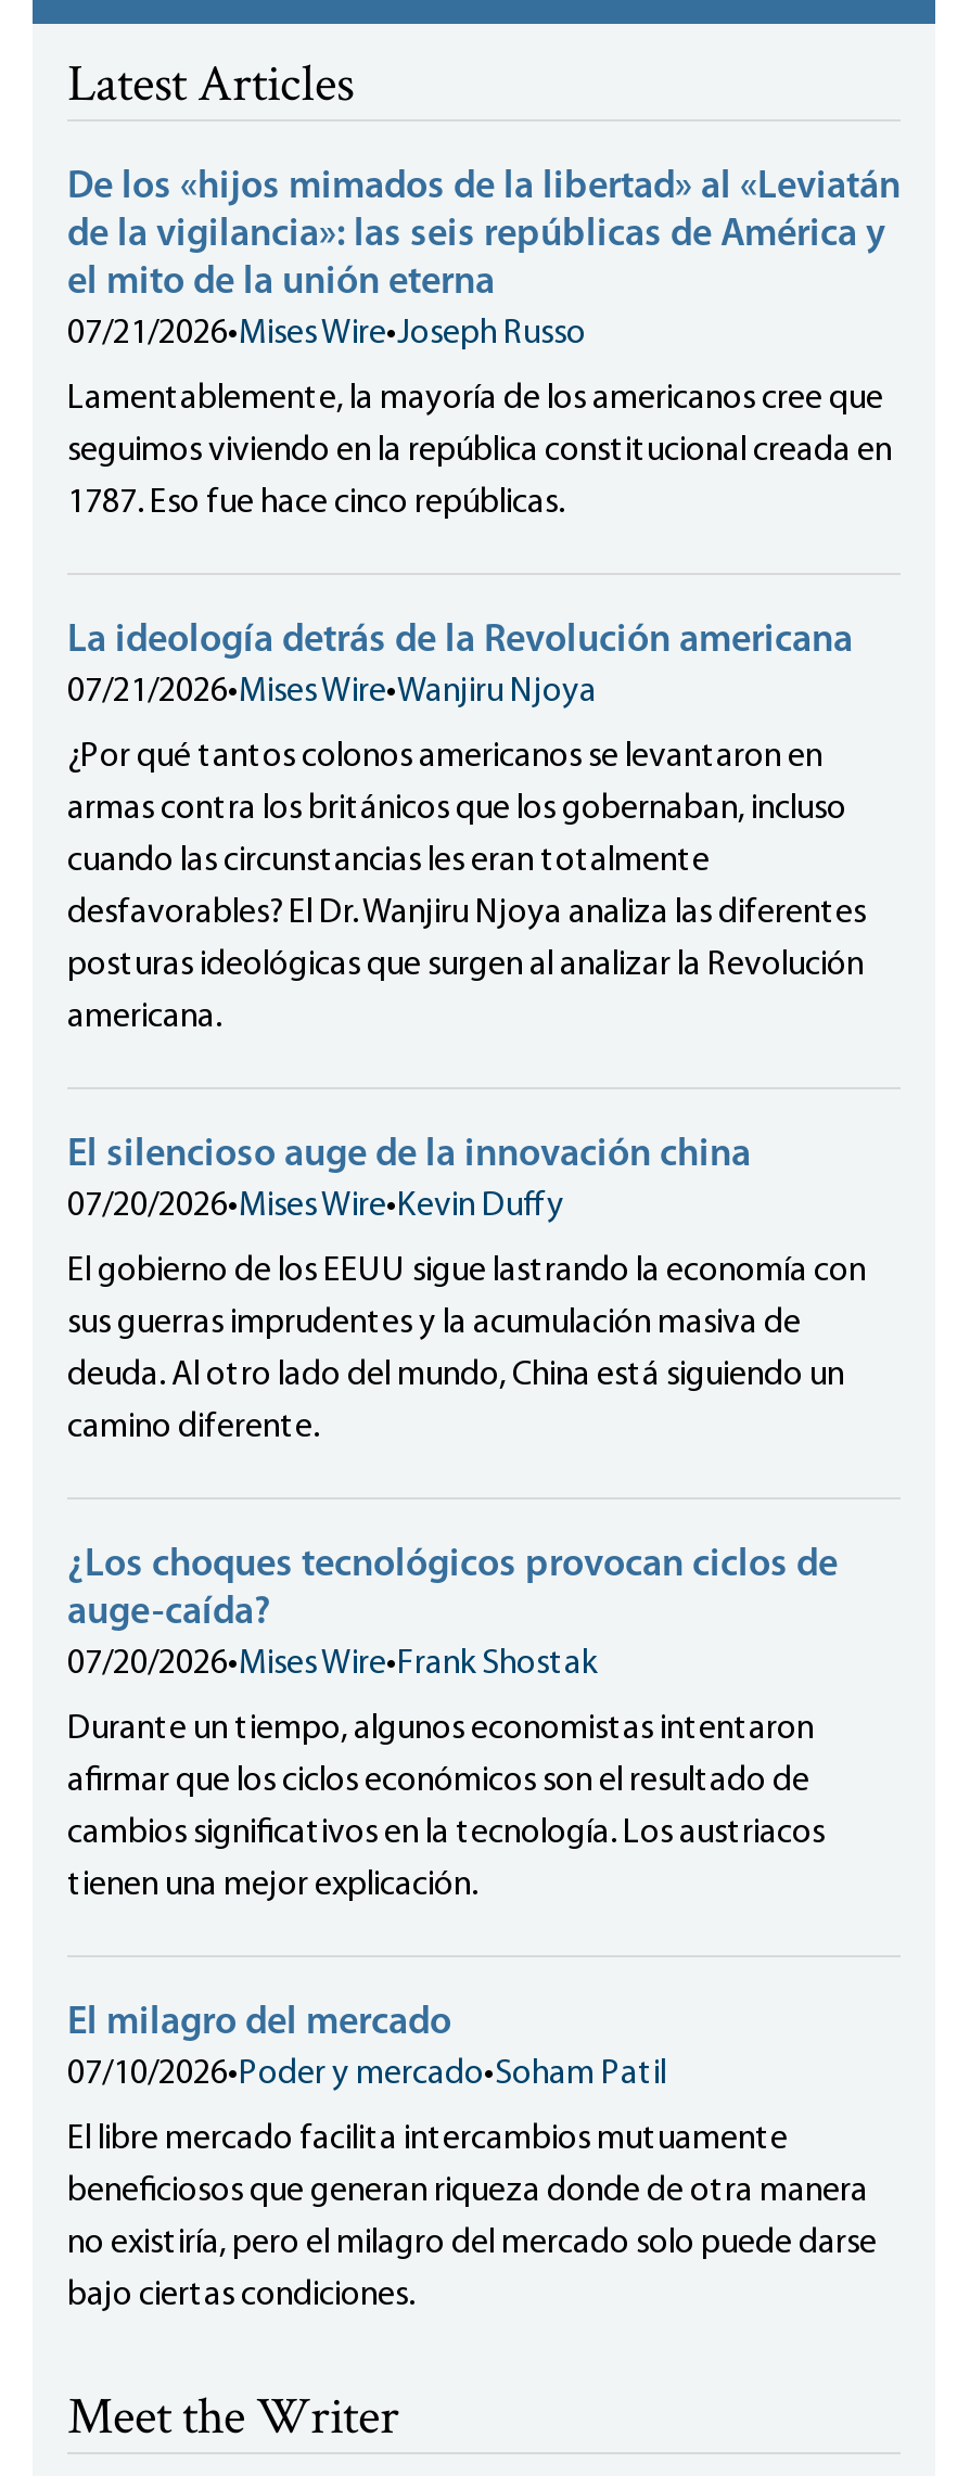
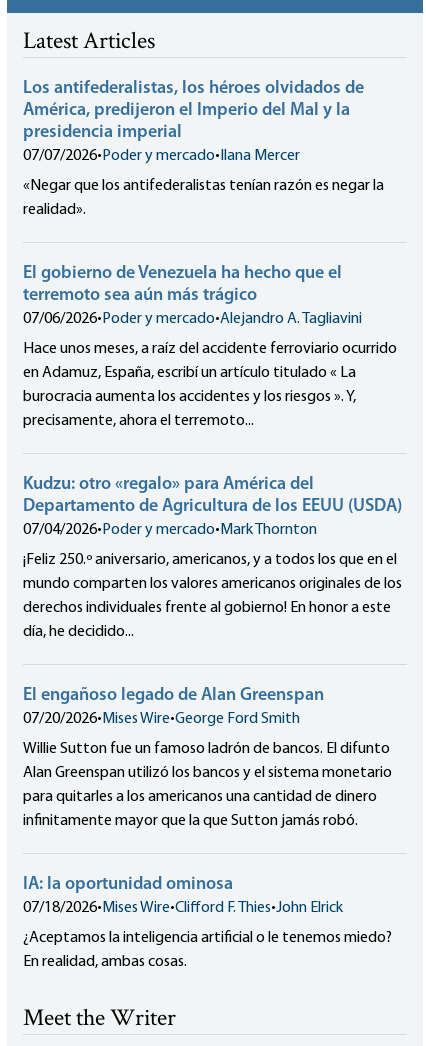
[67,167,901,2313] De los «hijos mimados de la libertad» al «Leviatán | de la vigilancia»: las seis repúblicas de América y | el mito de la unión eterna | 07/21/2026•Mises Wire•Joseph Russo | Lamentablemente, la mayoría de los americanos cree que | seguimos viviendo en la república constitucional creada en | 1787. Eso fue hace cinco repúblicas. | La ideología detrás de la Revolución americana | 07/21/2026•Mises Wire•Wanjiru Njoya | ¿Por qué tantos colonos americanos se levantaron en | armas contra los británicos que los gobernaban, incluso | cuando las circunstancias les eran totalmente | desfavorables? El Dr. Wanjiru Njoya analiza las diferentes | posturas ideológicas que surgen al analizar la Revolución | americana. | El silencioso auge de la innovación china | 07/20/2026•Mises Wire•Kevin Duffy | El gobierno de los EEUU sigue lastrando la economía con | sus guerras imprudentes y la acumulación masiva de | deuda. Al otro lado del mundo, China está siguiendo un | camino diferente. | ¿Los choques tecnológicos provocan ciclos de | auge-caída? | 07/20/2026•Mises Wire•Frank Shostak | Durante un tiempo, algunos economistas intentaron | afirmar que los ciclos económicos son el resultado de | cambios significativos en la tecnología. Los austriacos | tienen una mejor explicación. | El milagro del mercado | 07/10/2026•Poder y mercado•Soham Patil | El libre mercado facilita intercambios mutuamente | beneficiosos que generan riqueza donde de otra manera | no existiría, pero el milagro del mercado solo puede darse | bajo ciertas condiciones. -> [23,79,402,970] Los antifederalistas, los héroes olvidados de | América, predijeron el Imperio del Mal y la | presidencia imperial | 07/07/2026• Poder y mercado• Ilana Mercer | «Negar que los antifederalistas tenían razón es negar la | realidad». | El gobierno de Venezuela ha hecho que el | terremoto sea aún más trágico | 07/06/2026• Poder y mercado•Alejandro A. Tagliavini | Hace unos meses, a raíz del accidente ferroviario ocurrido | en Adamuz, España, escribí un artículo titulado « La | burocracia aumenta los accidentes y los riesgos ». Y, | precisamente, ahora el terremoto... | Kudzu: otro «regalo» para América del | Departamento de Agricultura de los EEUU (USDA) | 07/04/2026• Poder y mercado• Mark Thornton | ¡Feliz 250.º aniversario, americanos, y a todos los que en el | mundo comparten los valores americanos originales de los | derechos individuales frente al gobierno! En honor a este | día, he decidido... | El engañoso legado de Alan Greenspan | 07/20/2026• Mises Wire•George Ford Smith | Willie Sutton fue un famoso ladrón de bancos. El difunto | Alan Greenspan utilizó los bancos y el sistema monetario | para quitarles a los americanos una cantidad de dinero | infinitamente mayor que la que Sutton jamás robó. | IA: la oportunidad ominosa | 07/18/2026• Mises Wire•Clifford F. Thies•John Elrick | ¿Aceptamos la inteligencia artificial o le tenemos miedo? | En realidad, ambas cosas.

